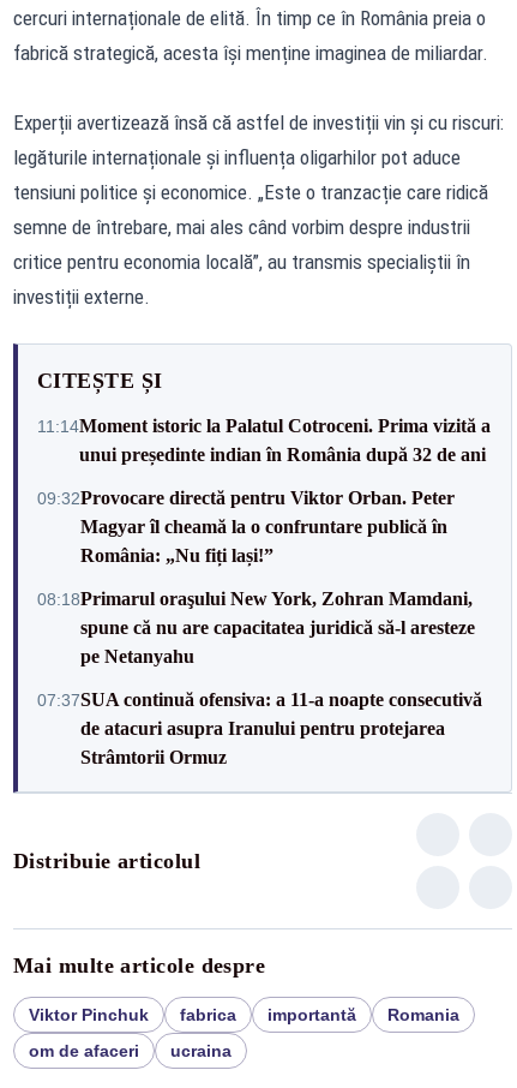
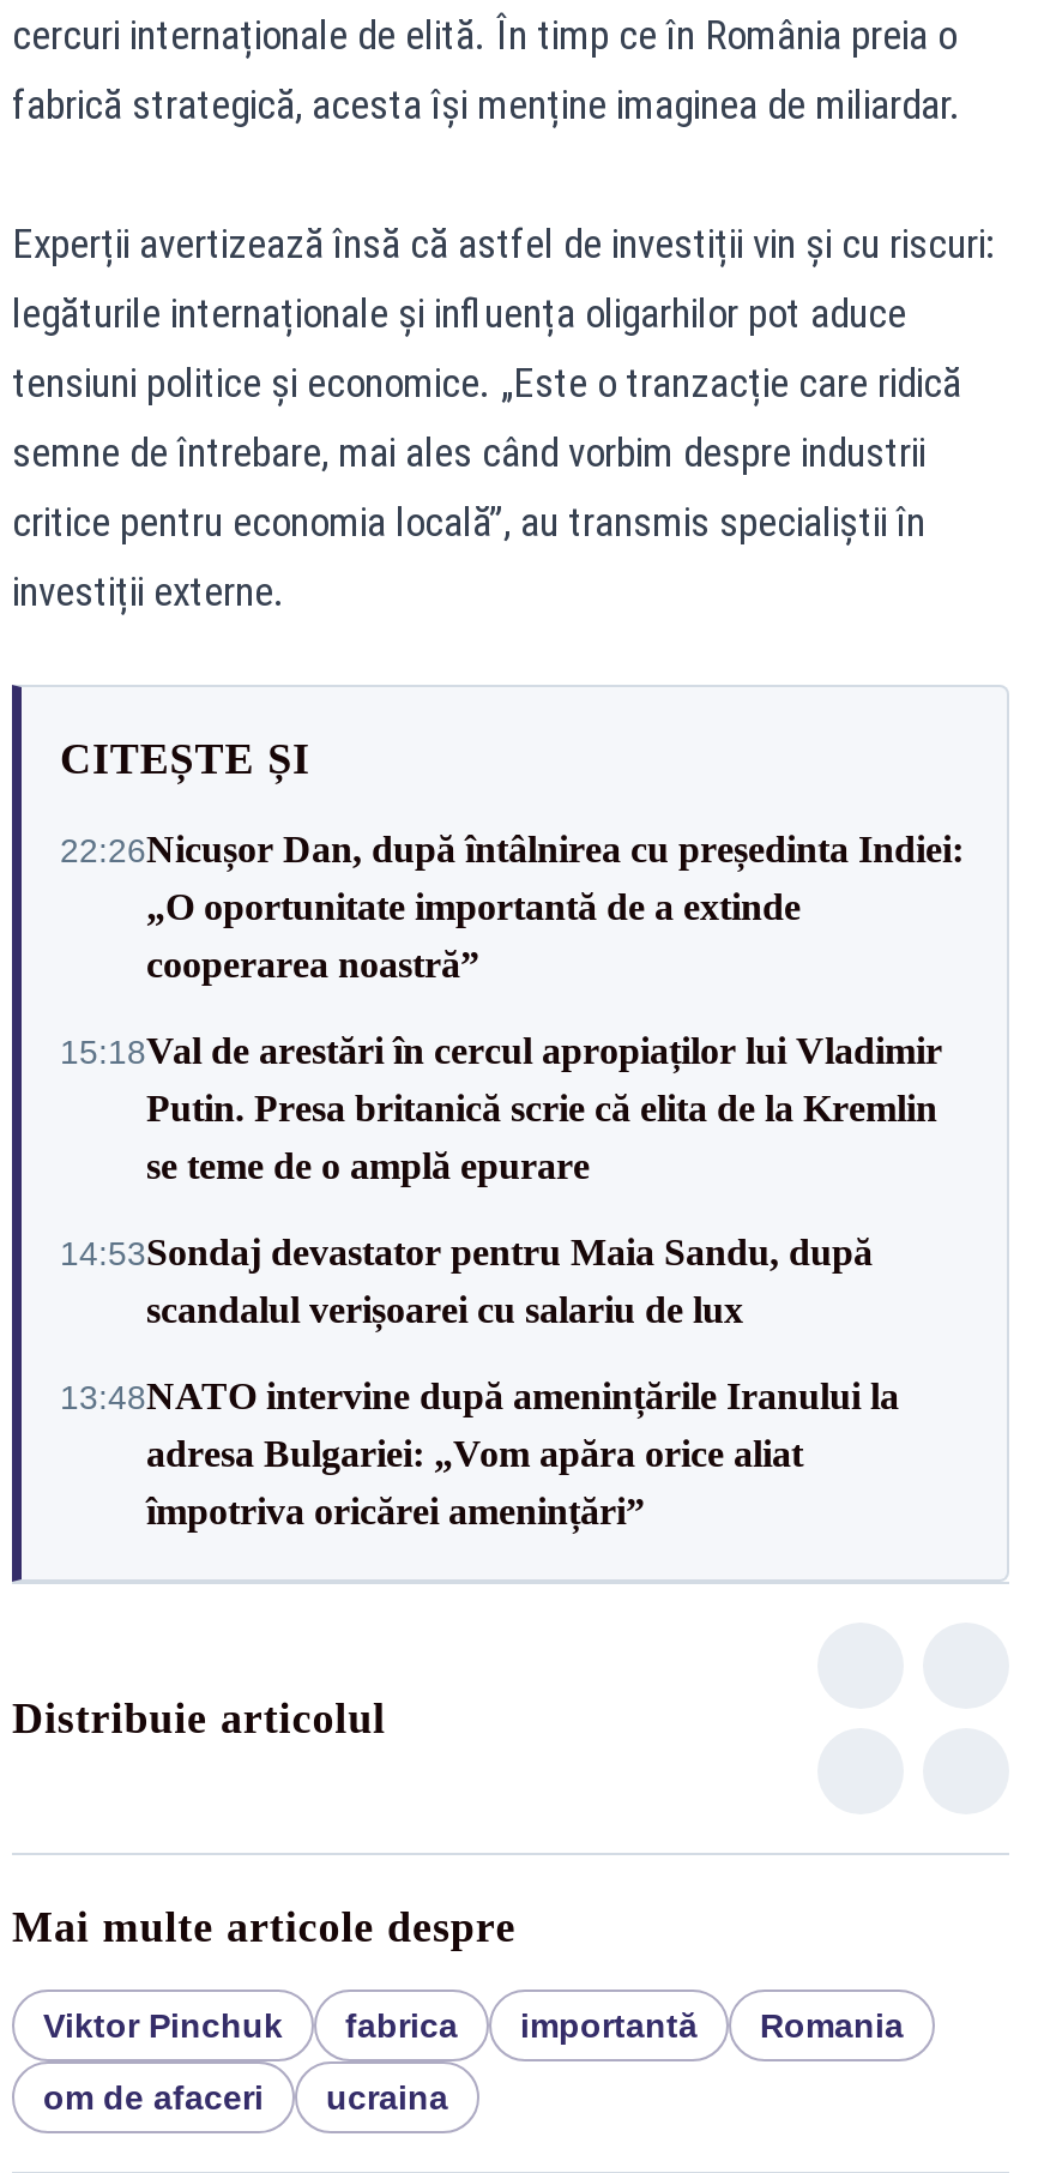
[37,415,491,464] 11:14Moment istoric la Palatul Cotroceni. Prima vizită a | unui președinte indian în România după 32 de ani -> [60,829,964,985] 22:26Nicușor Dan, după întâlnirea cu președinta Indiei: | „O oportunitate importantă de a extinde | cooperarea noastră”
[37,487,455,565] 09:32Provocare directă pentru Viktor Orban. Peter | Magyar îl cheamă la o confruntare publică în | România: „Nu fiți lași!” -> [60,1030,942,1186] 15:18Val de arestări în cercul apropiaților lui Vladimir | Putin. Presa britanică scrie că elita de la Kremlin | se teme de o amplă epurare
[37,588,475,666] 08:18Primarul oraşului New York, Zohran Mamdani, | spune că nu are capacitatea juridică să-l aresteze | pe Netanyahu -> [60,1232,873,1330] 14:53Sondaj devastator pentru Maia Sandu, după | scandalul verișoarei cu salariu de lux
[37,689,482,767] 07:37SUA continuă ofensiva: a 11-a noapte consecutivă | de atacuri asupra Iranului pentru protejarea | Strâmtorii Ormuz -> [60,1376,899,1531] 13:48NATO intervine după amenințările Iranului la | adresa Bulgariei: „Vom apăra orice aliat | împotriva oricărei amenințări”

